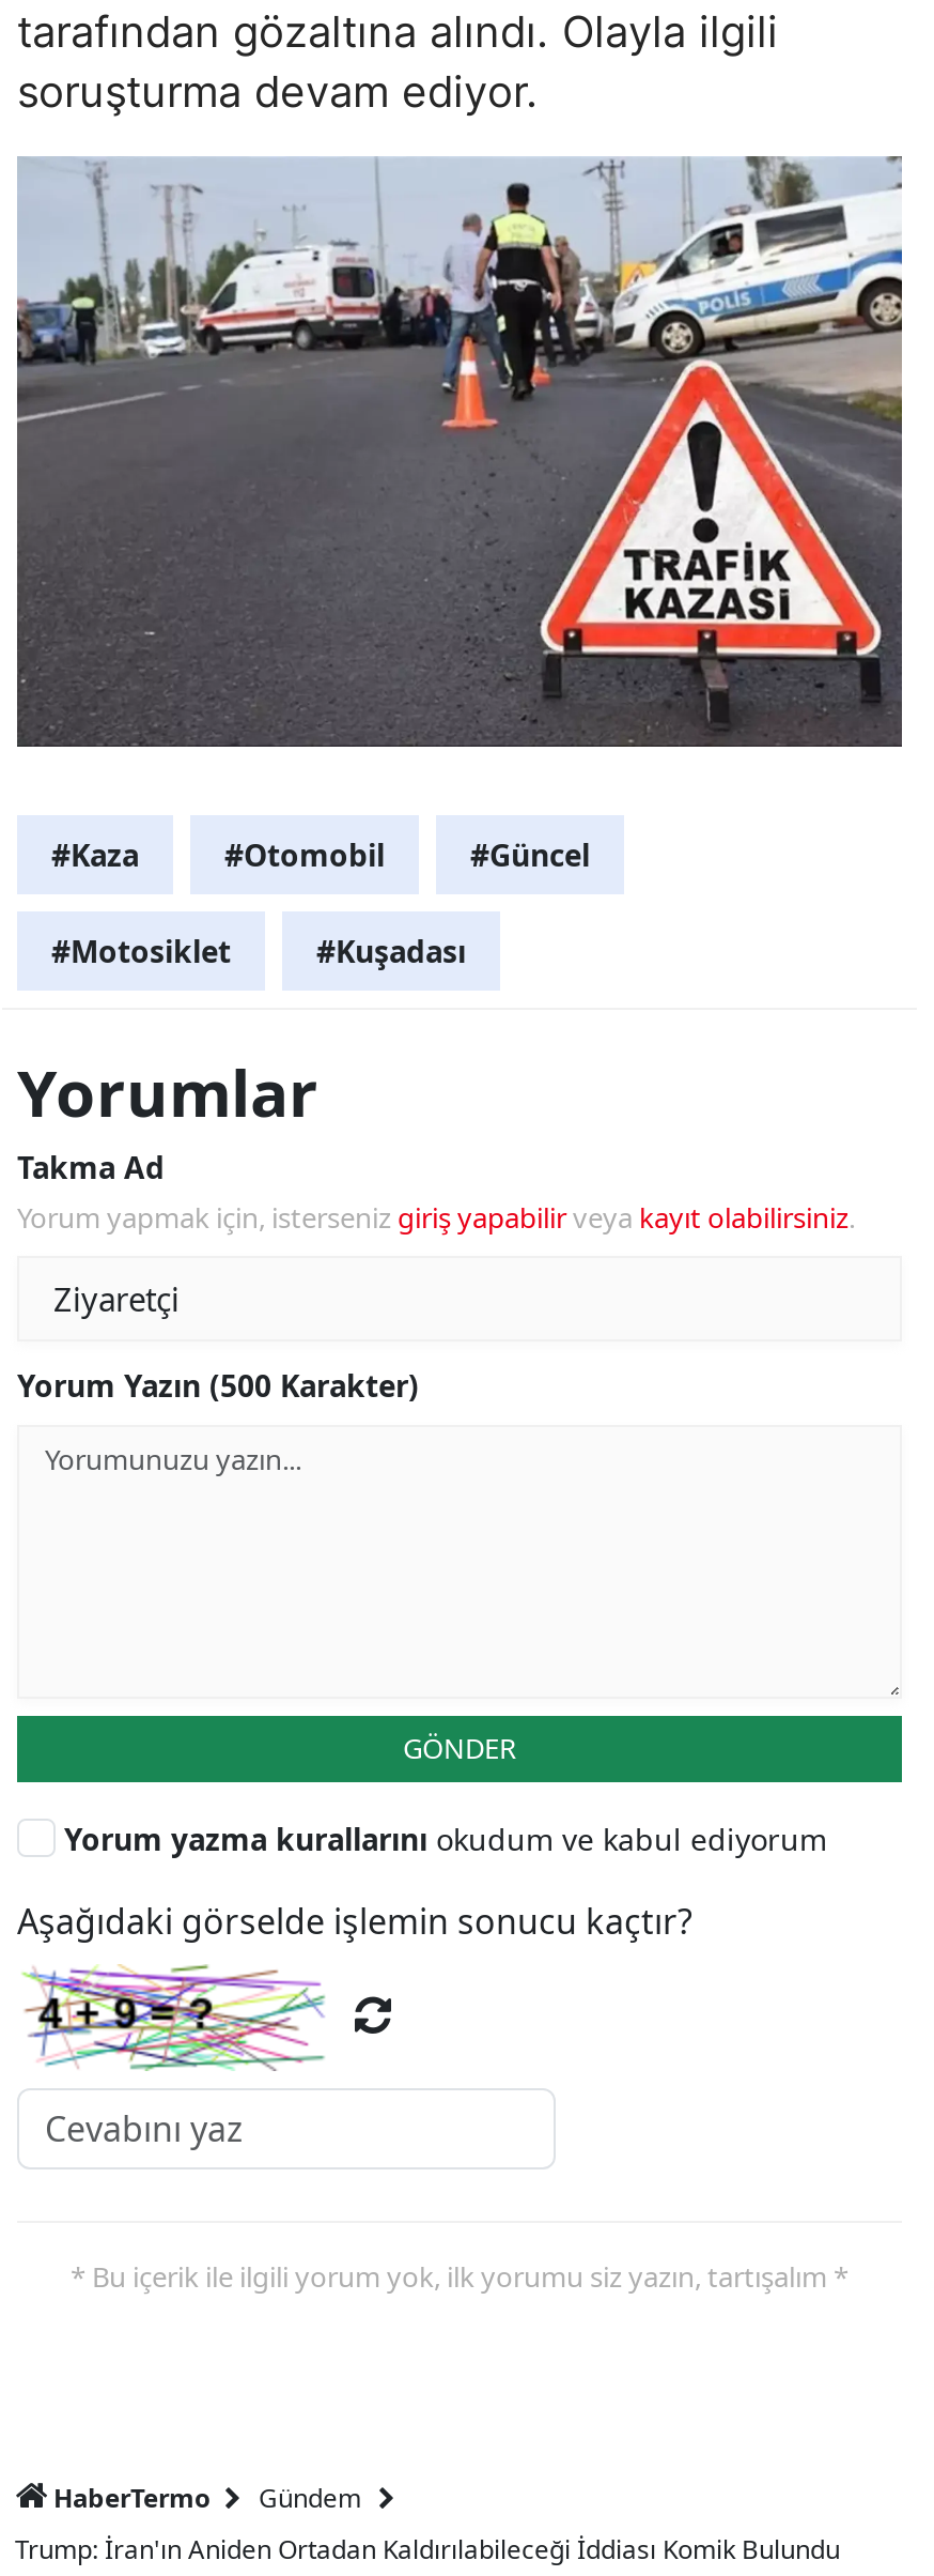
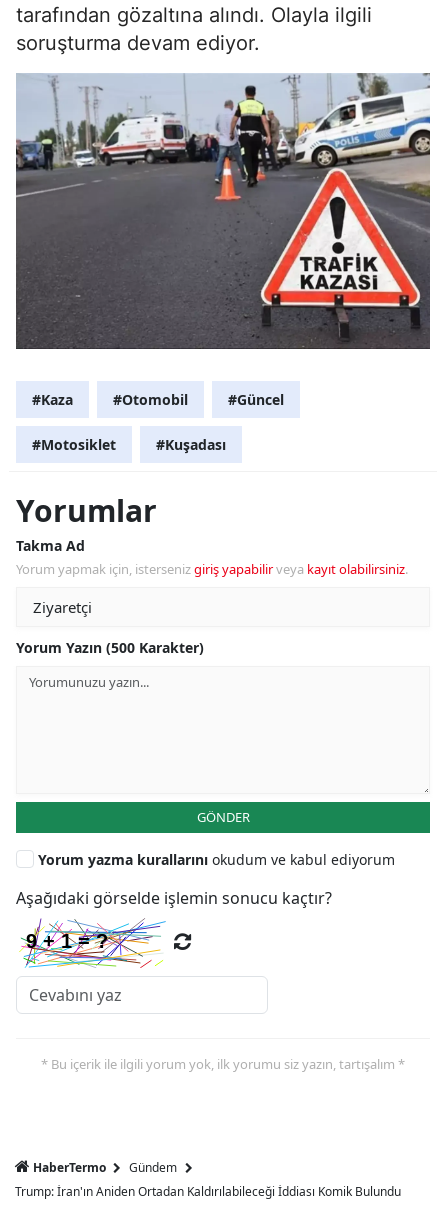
[21,1964,331,2071] [image] -> [19,918,166,968] [image]

